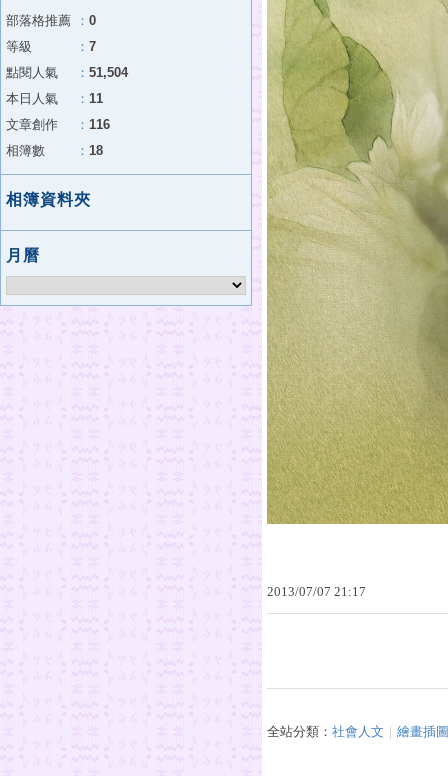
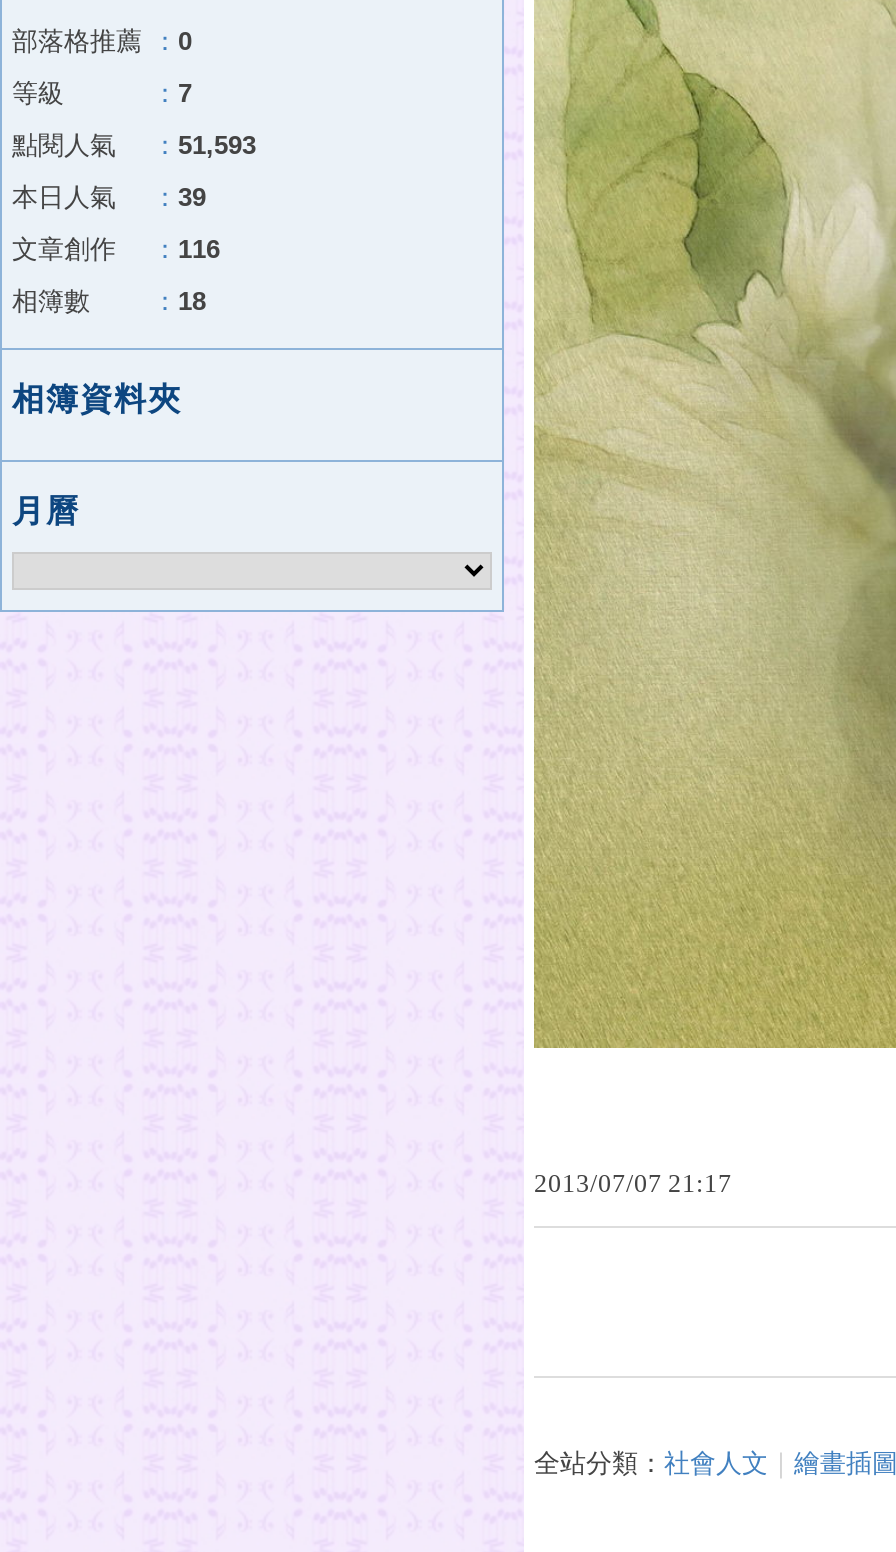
[6,65,128,80] 點閱人氣 ：51,504 -> [12,130,256,160] 點閱人氣 ：51,593
[6,91,103,106] 本日人氣 ：11 -> [12,182,206,212] 本日人氣 ：39

